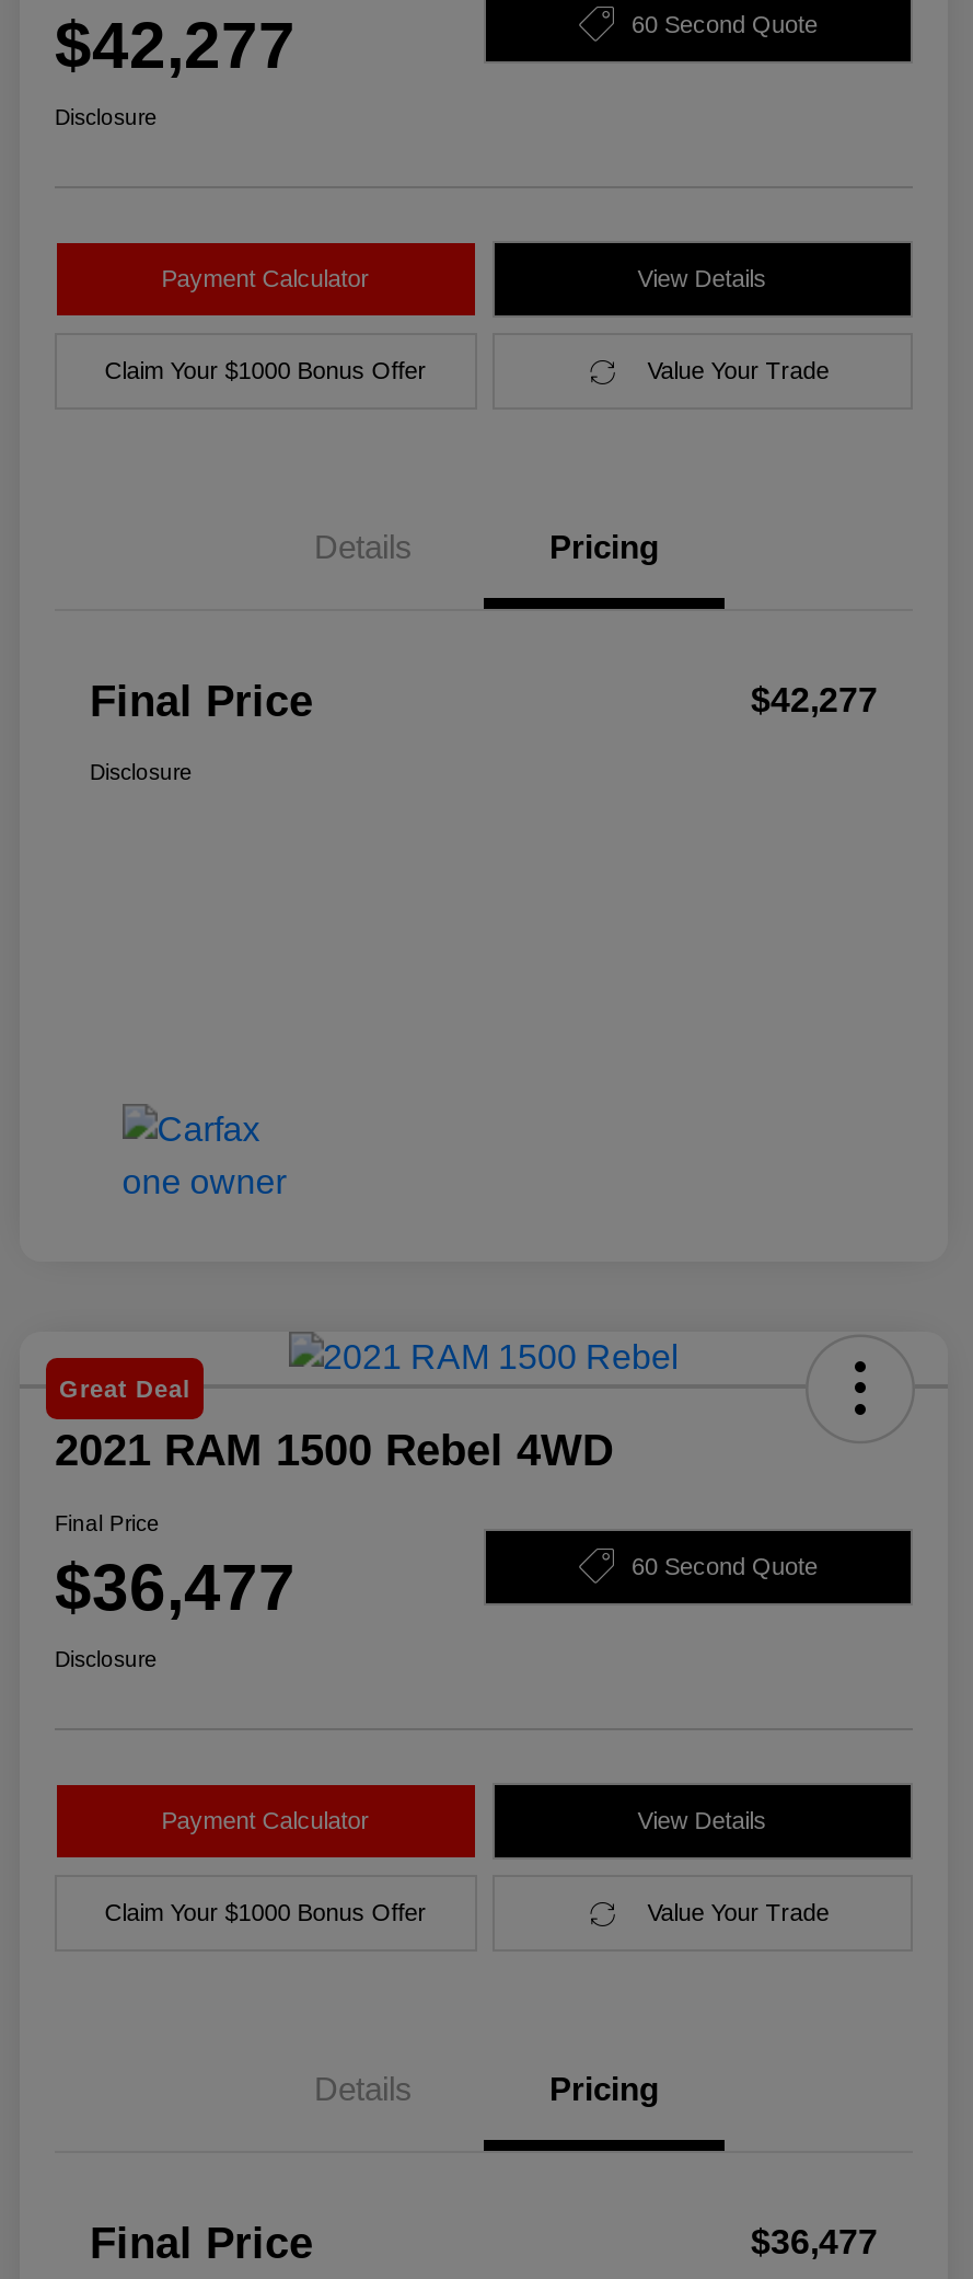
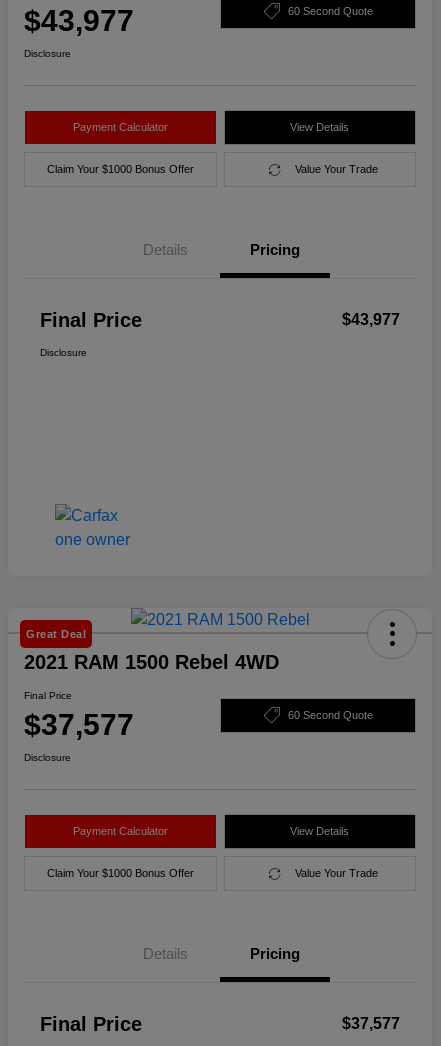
[55,9,296,81] $42,277 -> [24,4,134,37] $43,977
[751,682,878,719] $42,277 -> [342,311,400,328] $43,977
[55,1551,296,1623] $36,477 -> [24,708,134,741] $37,577
[751,2224,878,2261] $36,477 -> [342,1015,400,1032] $37,577

